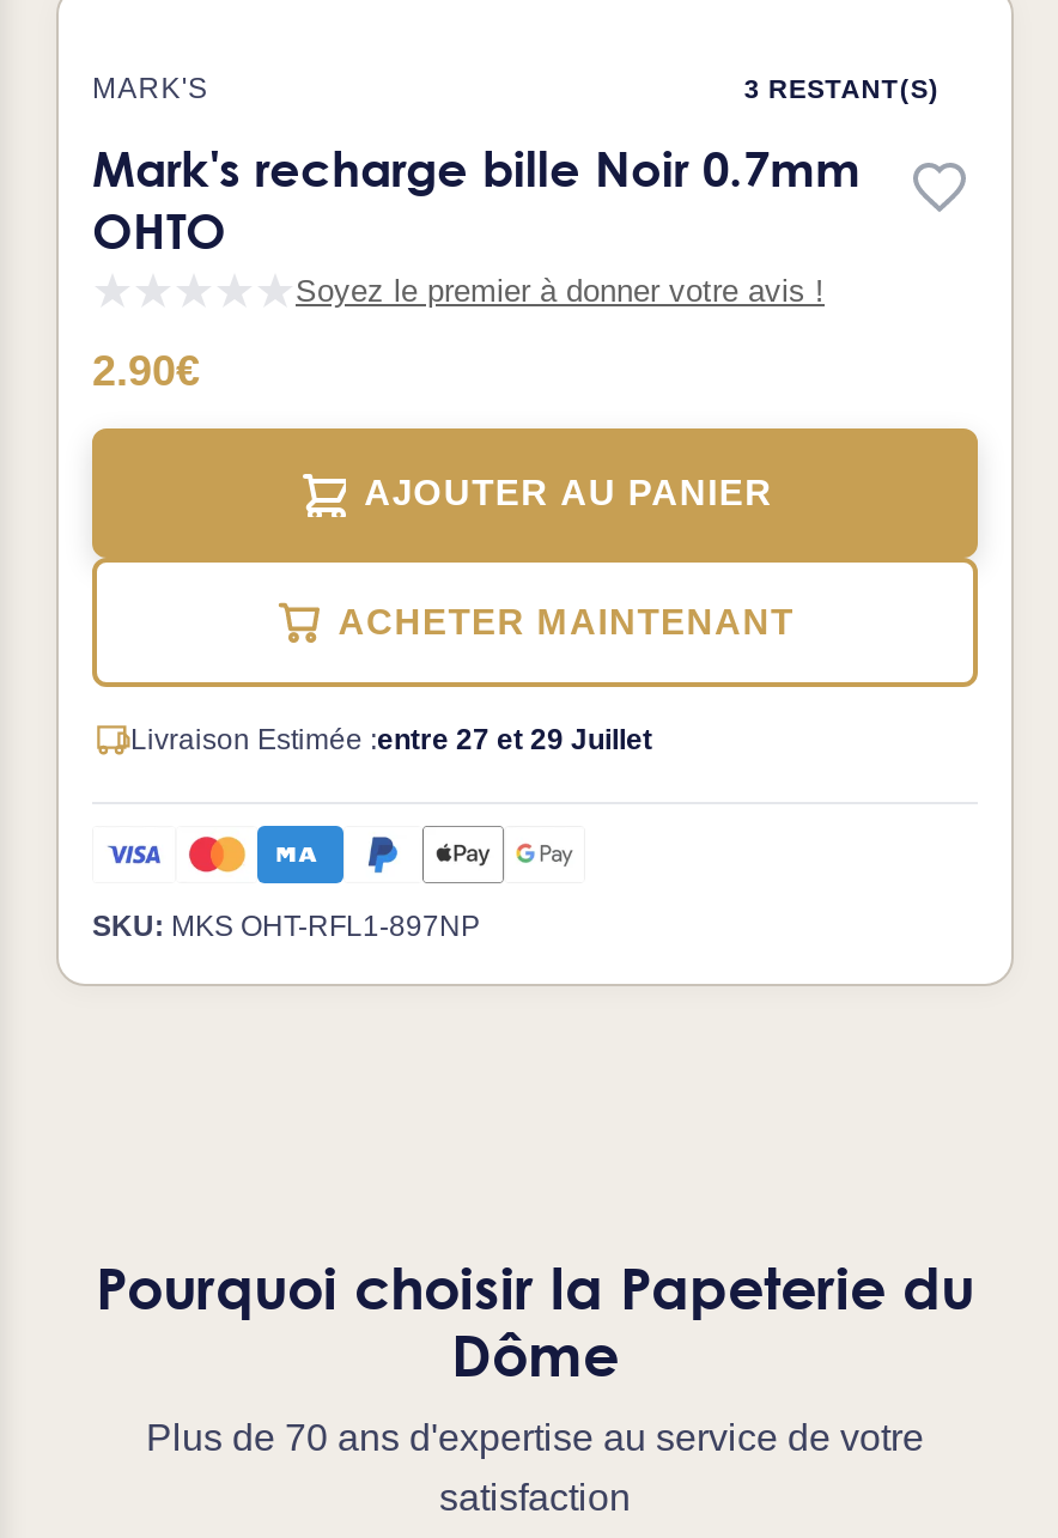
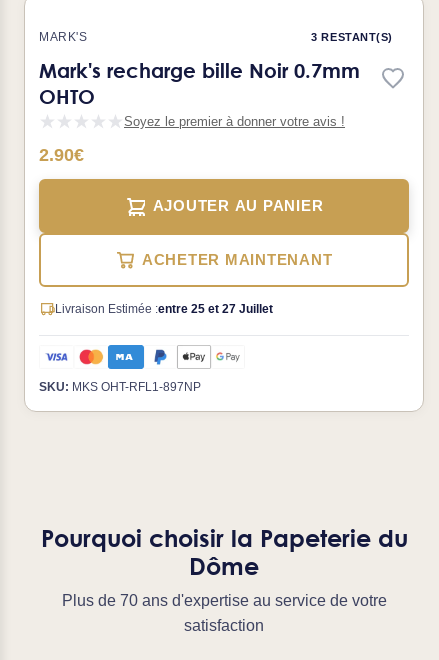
[130,723,652,756] Livraison Estimée : entre 27 et 29 Juillet -> [55,302,273,316] Livraison Estimée : entre 25 et 27 Juillet

